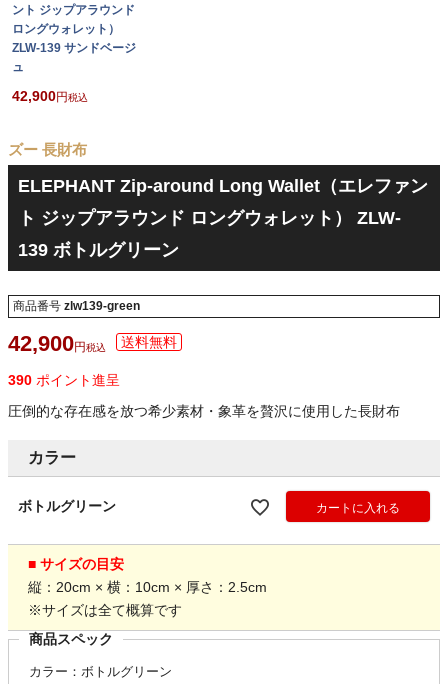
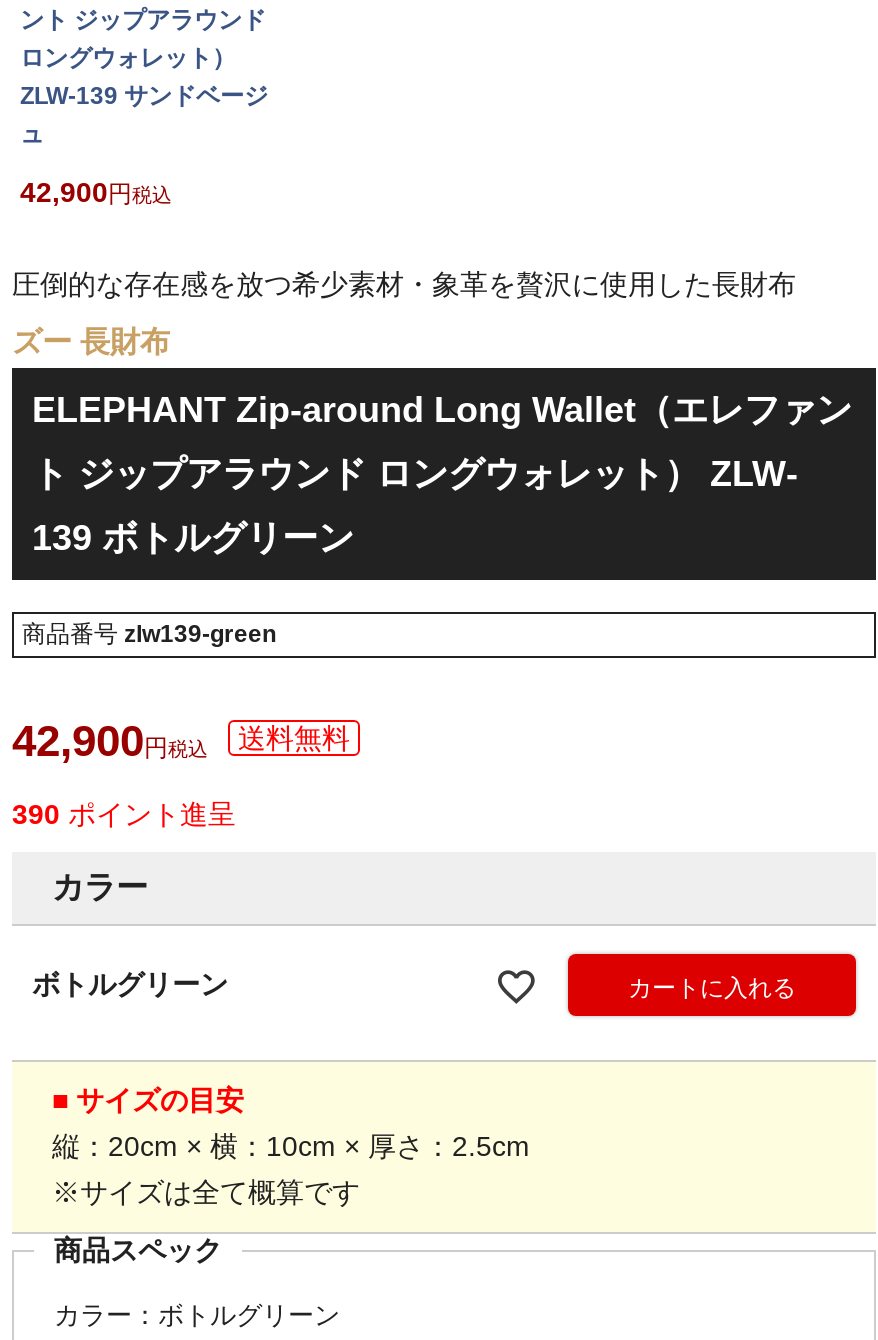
moved [8,141,428,260] -> [12,324,852,558]: ズー 長財布 | ELEPHANT Zip-around Long Wallet（エレファン | ト ジップアラウンド ロングウォレット） ZLW- | 139 ボトルグリーン
moved [8,331,120,388] -> [12,716,236,830]: 42,900 | 税込 | 390 ポイント進呈
moved [8,403,400,419] -> [12,268,796,300]: 圧倒的な存在感を放つ希少素材・象革を贅沢に使用した長財布

